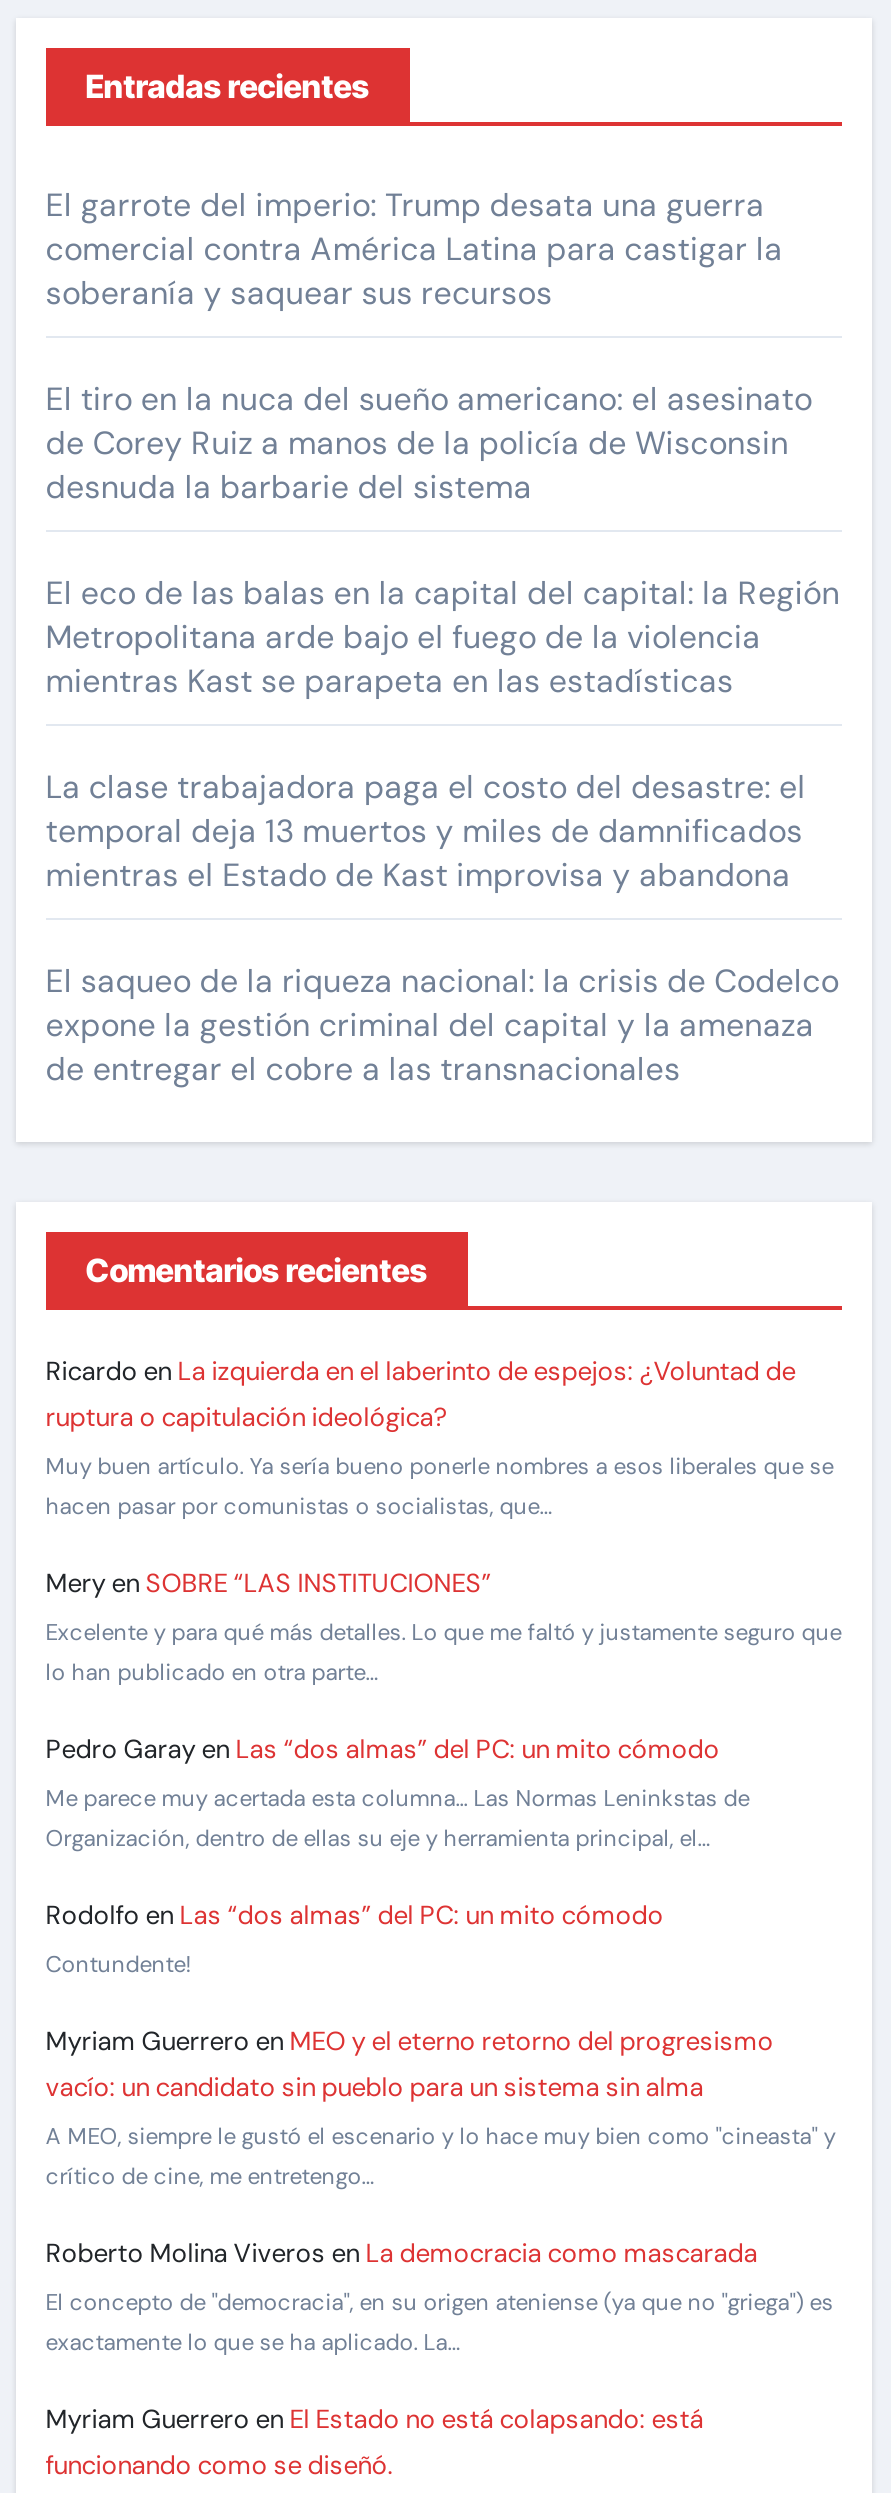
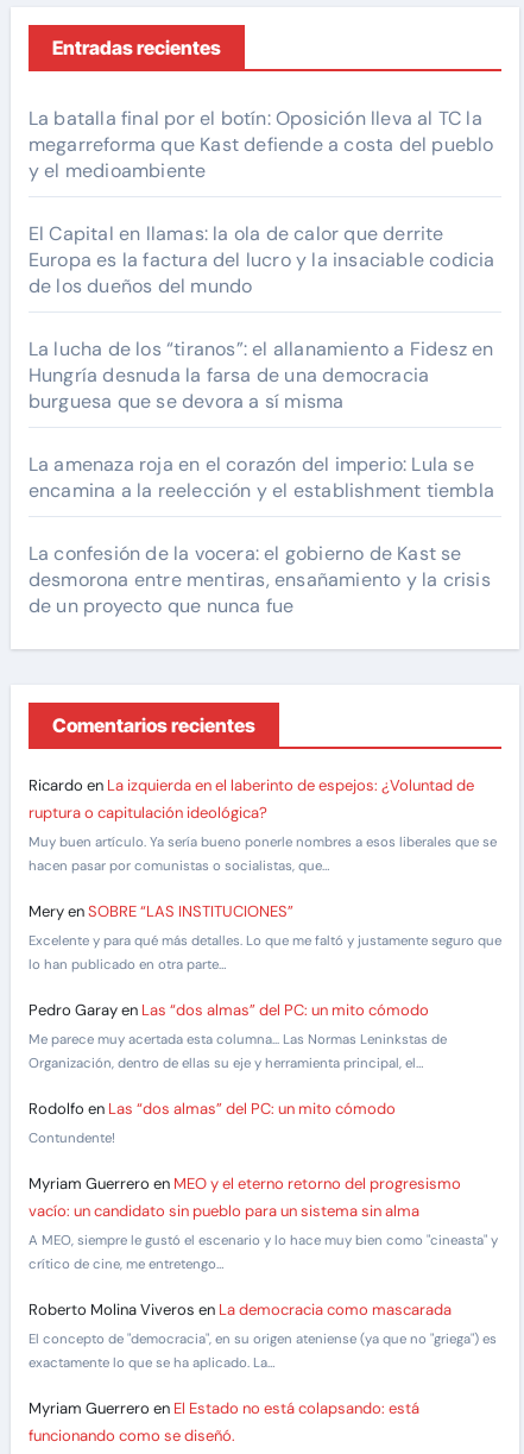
[46,184,783,314] El garrote del imperio: Trump desata una guerra | comercial contra América Latina para castigar la | soberanía y saquear sus recursos -> [28,106,494,183] La batalla final por el botín: Oposición lleva al TC la | megarreforma que Kast defiende a costa del pueblo | y el medioambiente
[46,378,812,508] El tiro en la nuca del sueño americano: el asesinato | de Corey Ruiz a manos de la policía de Wisconsin | desnuda la barbarie del sistema -> [28,221,495,298] El Capital en llamas: la ola de calor que derrite | Europa es la factura del lucro y la insaciable codicia | de los dueños del mundo
[46,572,840,702] El eco de las balas en la capital del capital: la Región | Metropolitana arde bajo el fuego de la violencia | mientras Kast se parapeta en las estadísticas -> [28,336,494,414] La lucha de los “tiranos”: el allanamiento a Fidesz en | Hungría desnuda la farsa de una democracia | burguesa que se devora a sí misma
[46,766,806,896] La clase trabajadora paga el costo del desastre: el | temporal deja 13 muertos y miles de damnificados | mientras el Estado de Kast improvisa y abandona -> [28,452,494,503] La amenaza roja en el corazón del imperio: Lula se | encamina a la reelección y el establishment tiembla
[46,960,839,1090] El saqueo de la riqueza nacional: la crisis de Codelco | expone la gestión criminal del capital y la amenaza | de entregar el cobre a las transnacionales -> [28,541,490,618] La confesión de la vocera: el gobierno de Kast se | desmorona entre mentiras, ensañamiento y la crisis | de un proyecto que nunca fue

